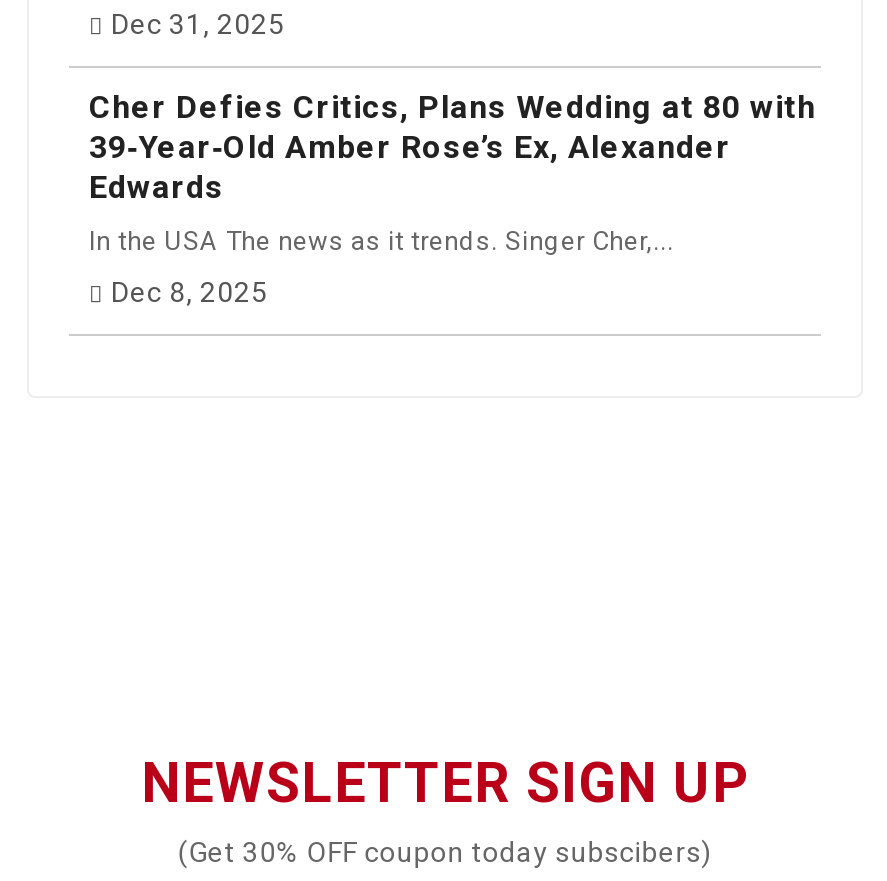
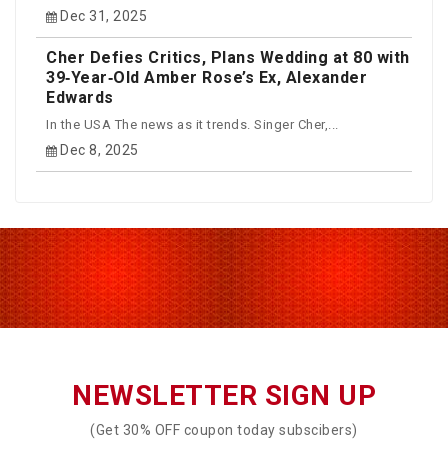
none -> [3,227,445,329] [image]

